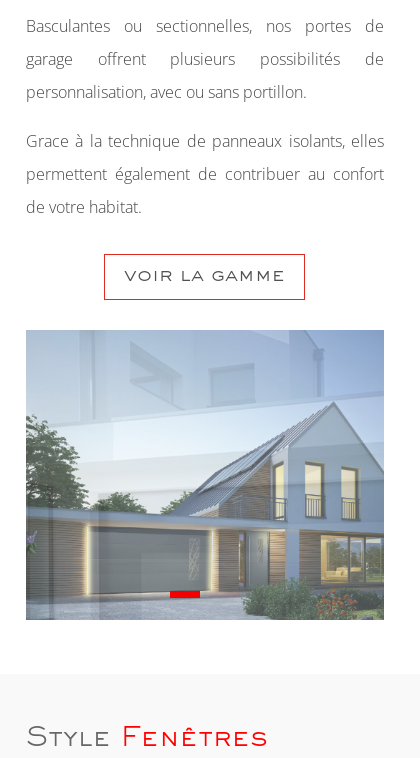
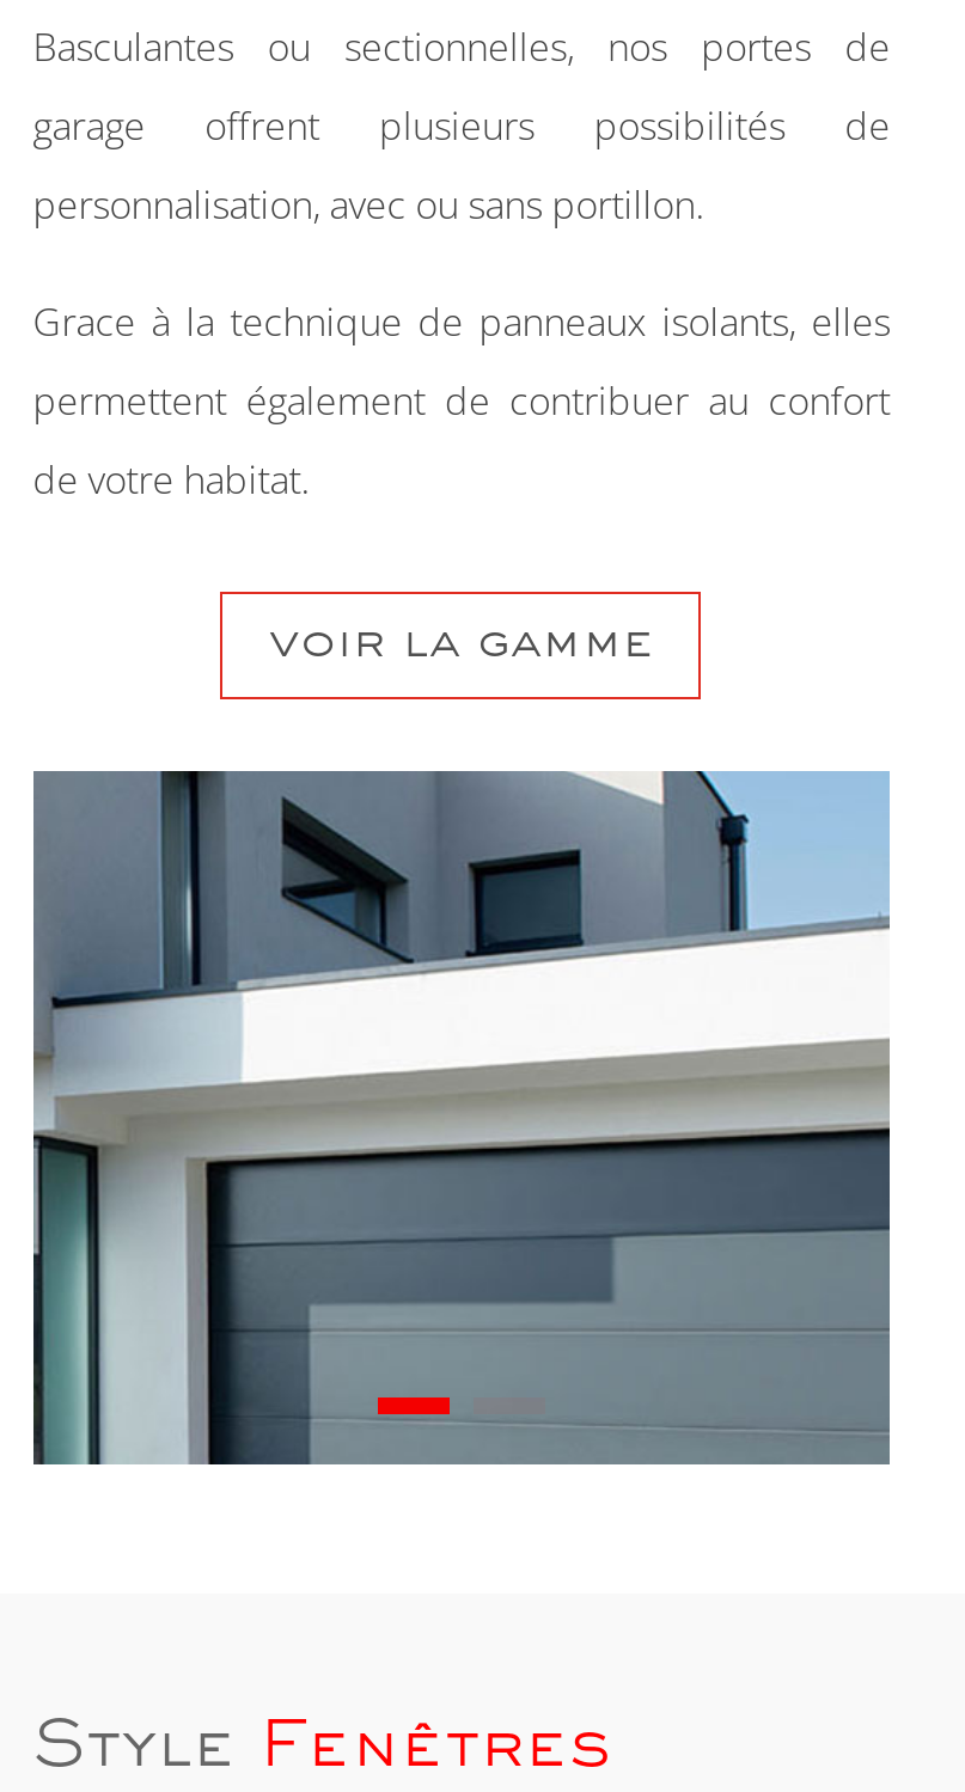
[25,329,385,621] [image] -> [33,770,892,1466] [image]

